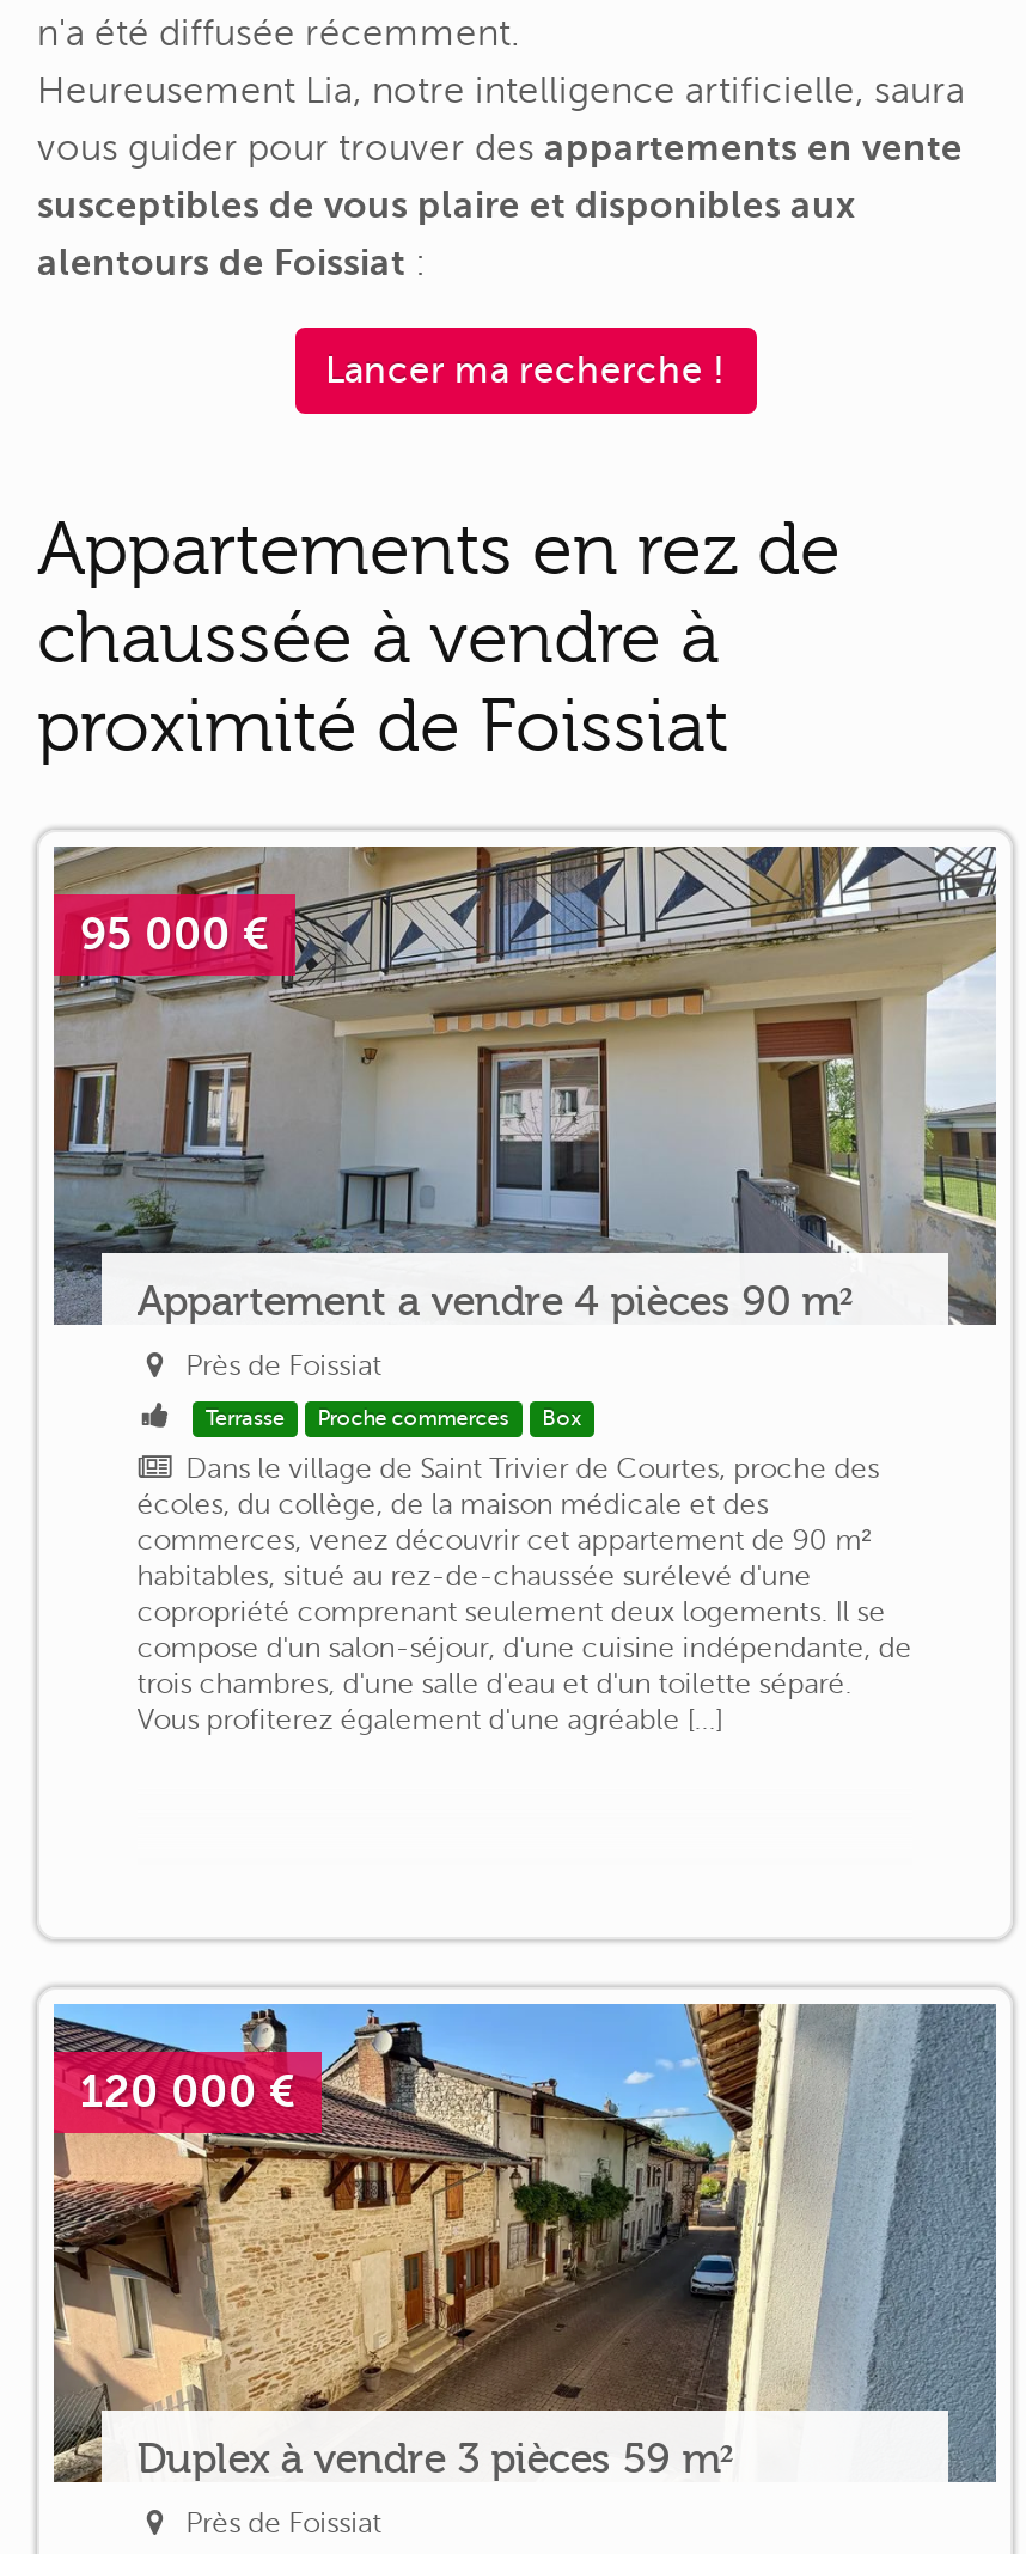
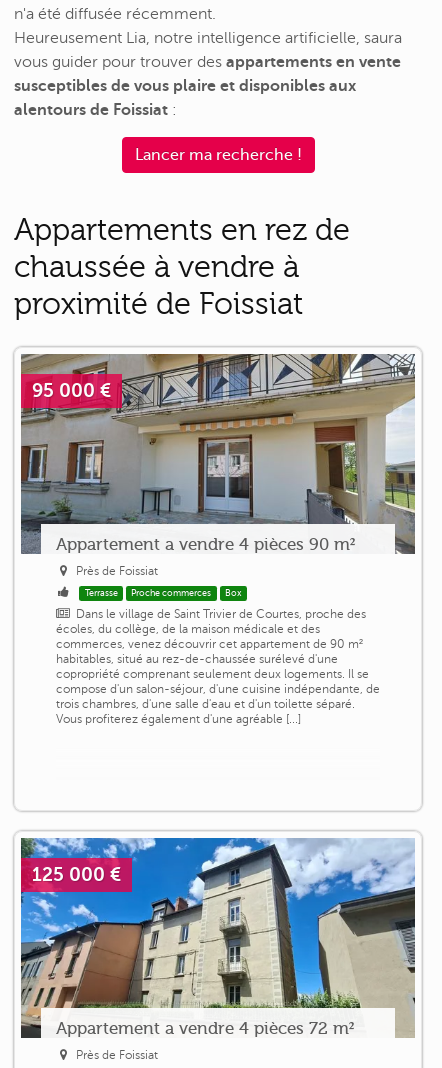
[51,2002,998,2482] [image] | 120 000 € -> [20,837,416,1038] [image] | 125 000 €
[137,2435,732,2483] Duplex à vendre 3 pièces 59 m² -> [56,1018,354,1038] Appartement a vendre 4 pièces 72 m²

